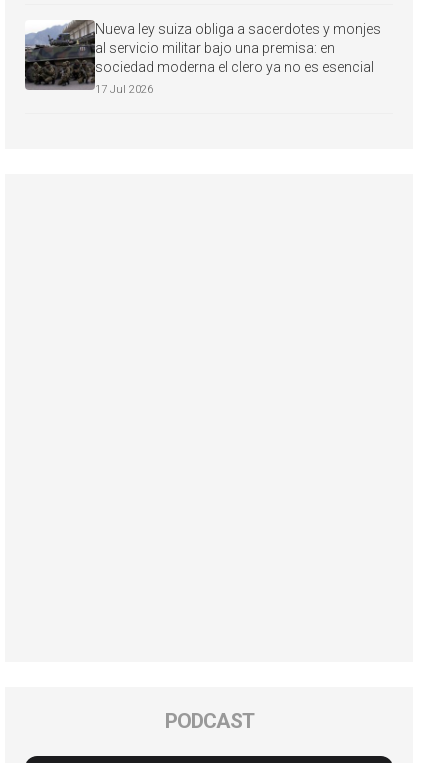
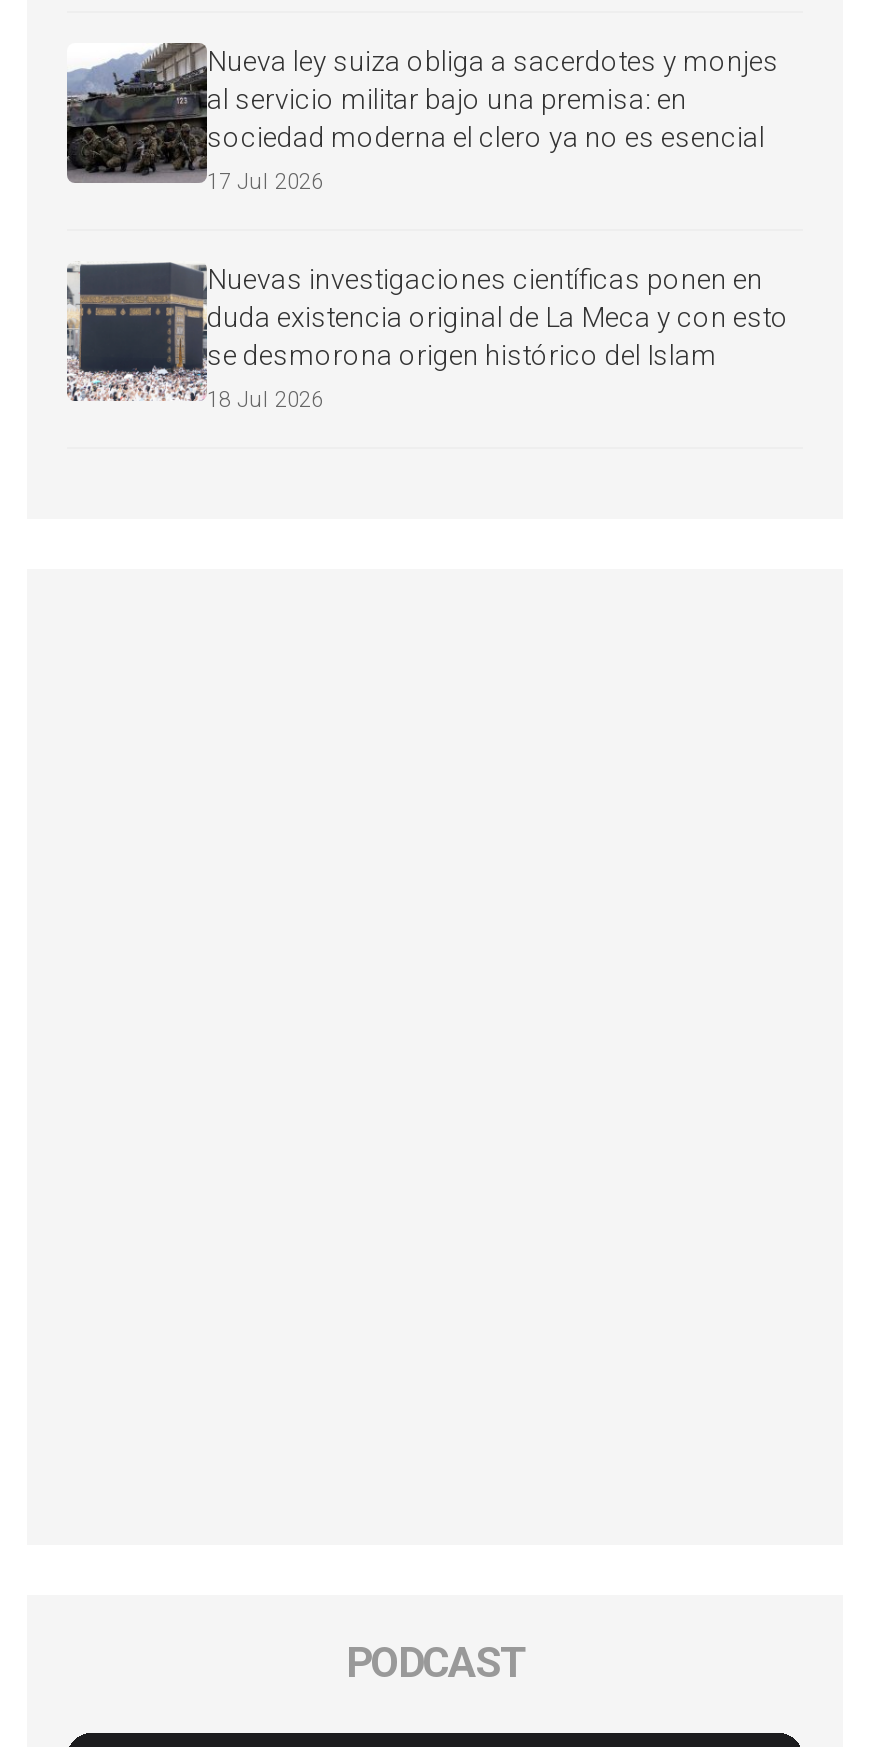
none -> [65,261,789,413] [image] | Nuevas investigaciones científicas ponen en | duda existencia original de La Meca y con esto | se desmorona origen histórico del Islam | 18 Jul 2026

